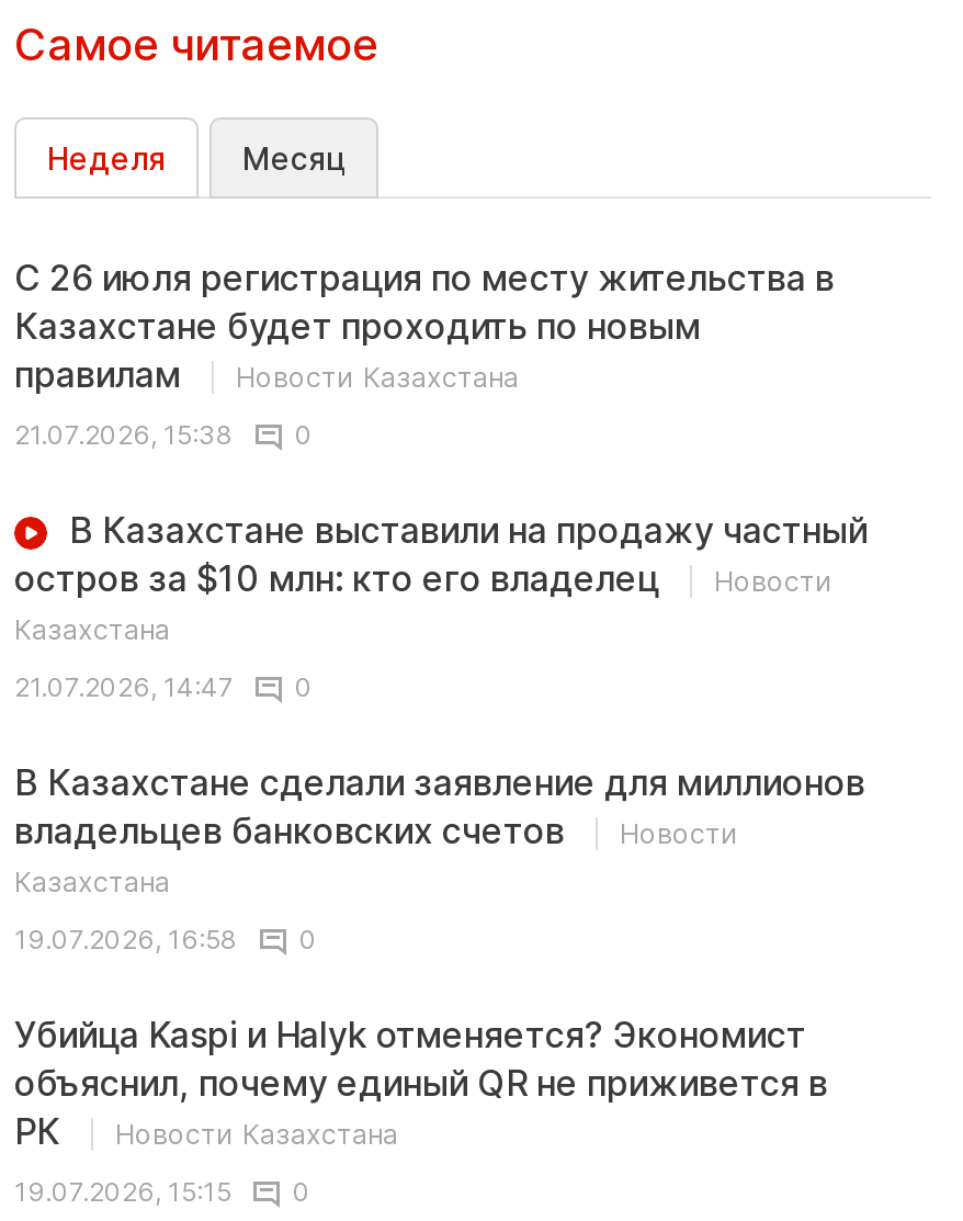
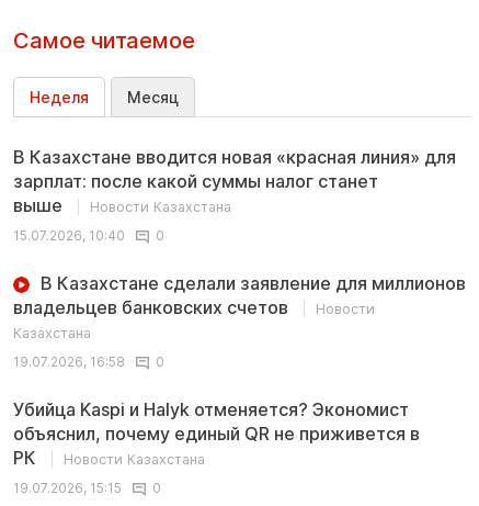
[14,256,835,396] С 26 июля регистрация по месту жительства в | Казахстане будет проходить по новым | правилам -> [13,146,456,216] В Казахстане вводится новая «красная линия» для | зарплат: после какой суммы налог станет | выше
[14,418,868,703] 21.07.2026, 15:38 | 0 | В Казахстане выставили на продажу частный | остров за $10 млн: кто его владелец | Новости | Казахстана | 21.07.2026, 14:47 -> [13,227,125,244] 15.07.2026, 10:40

